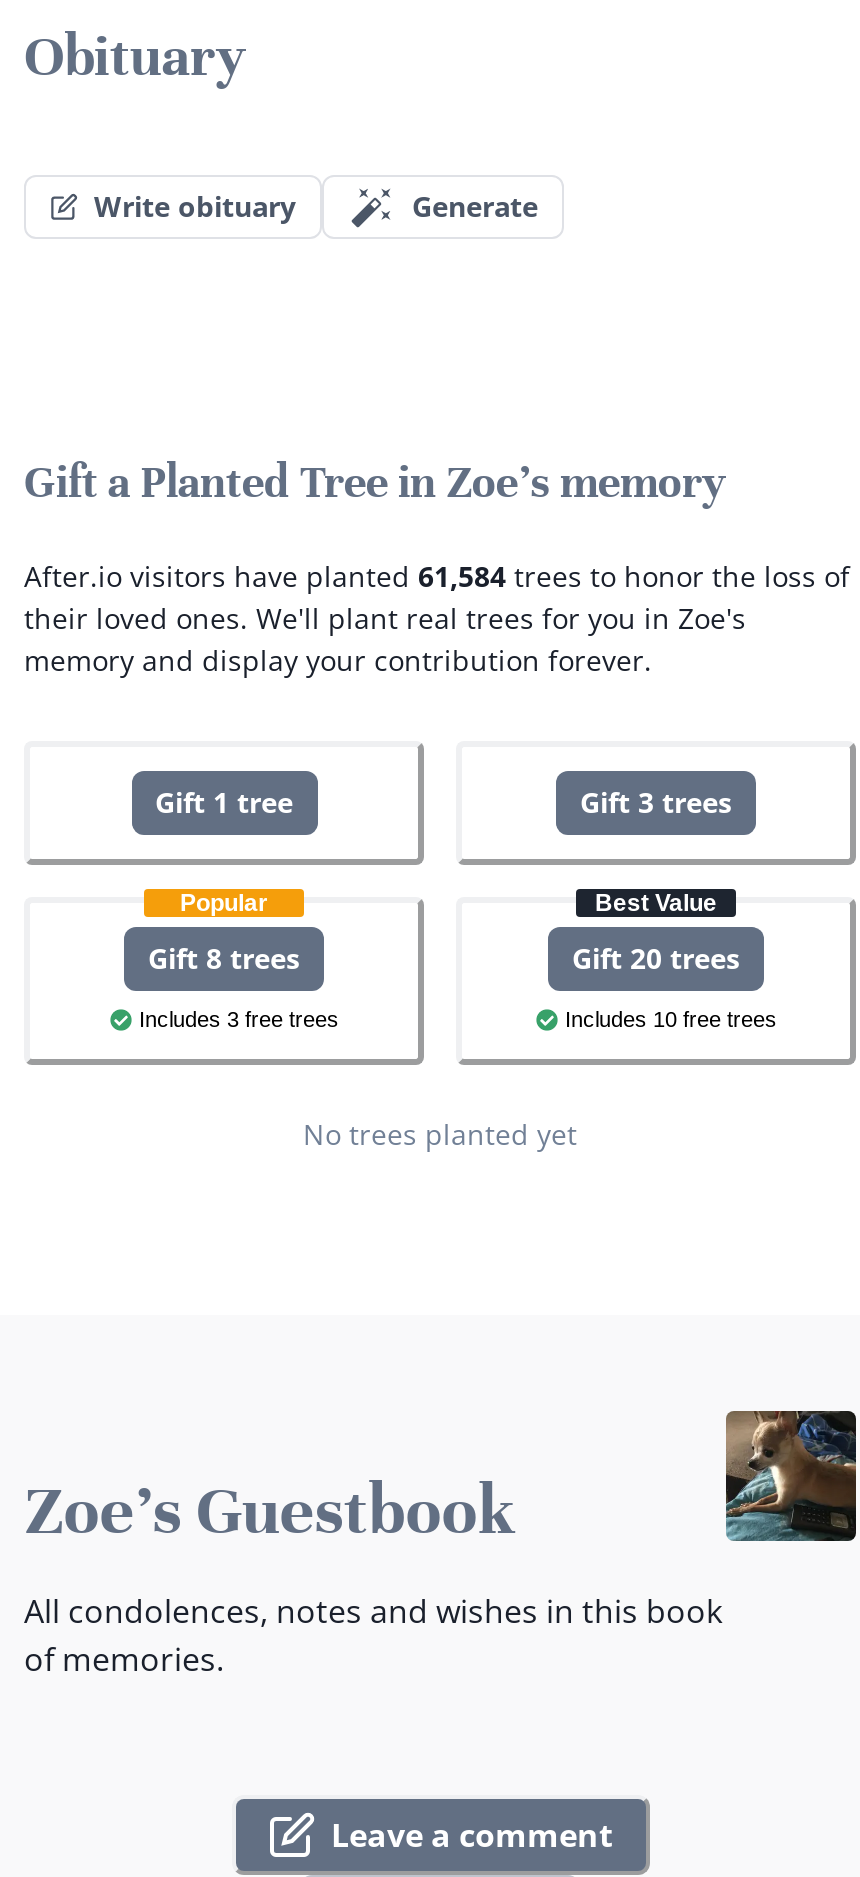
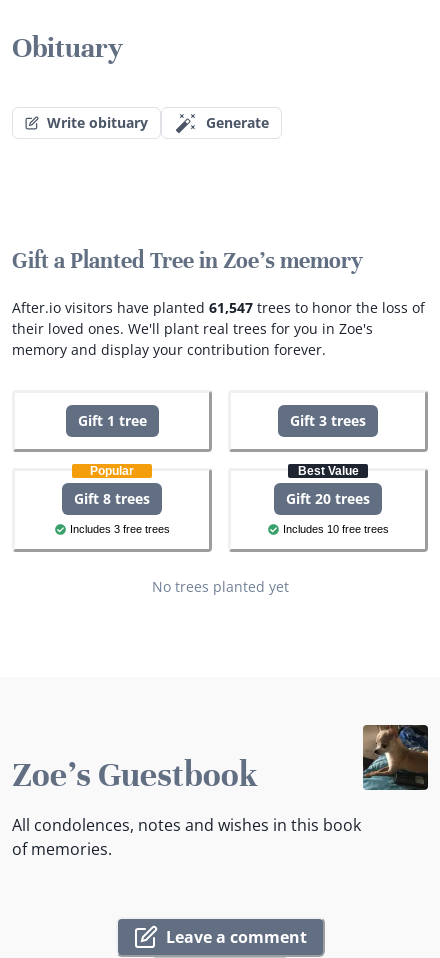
[24,557,850,595] After.io visitors have planted 61,584 trees to honor the loss of -> [12,298,425,317] After.io visitors have planted 61,547 trees to honor the loss of

